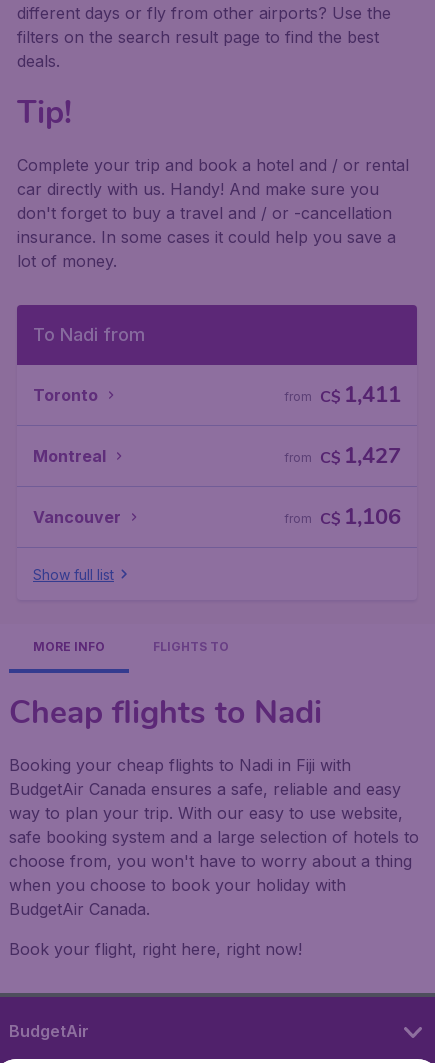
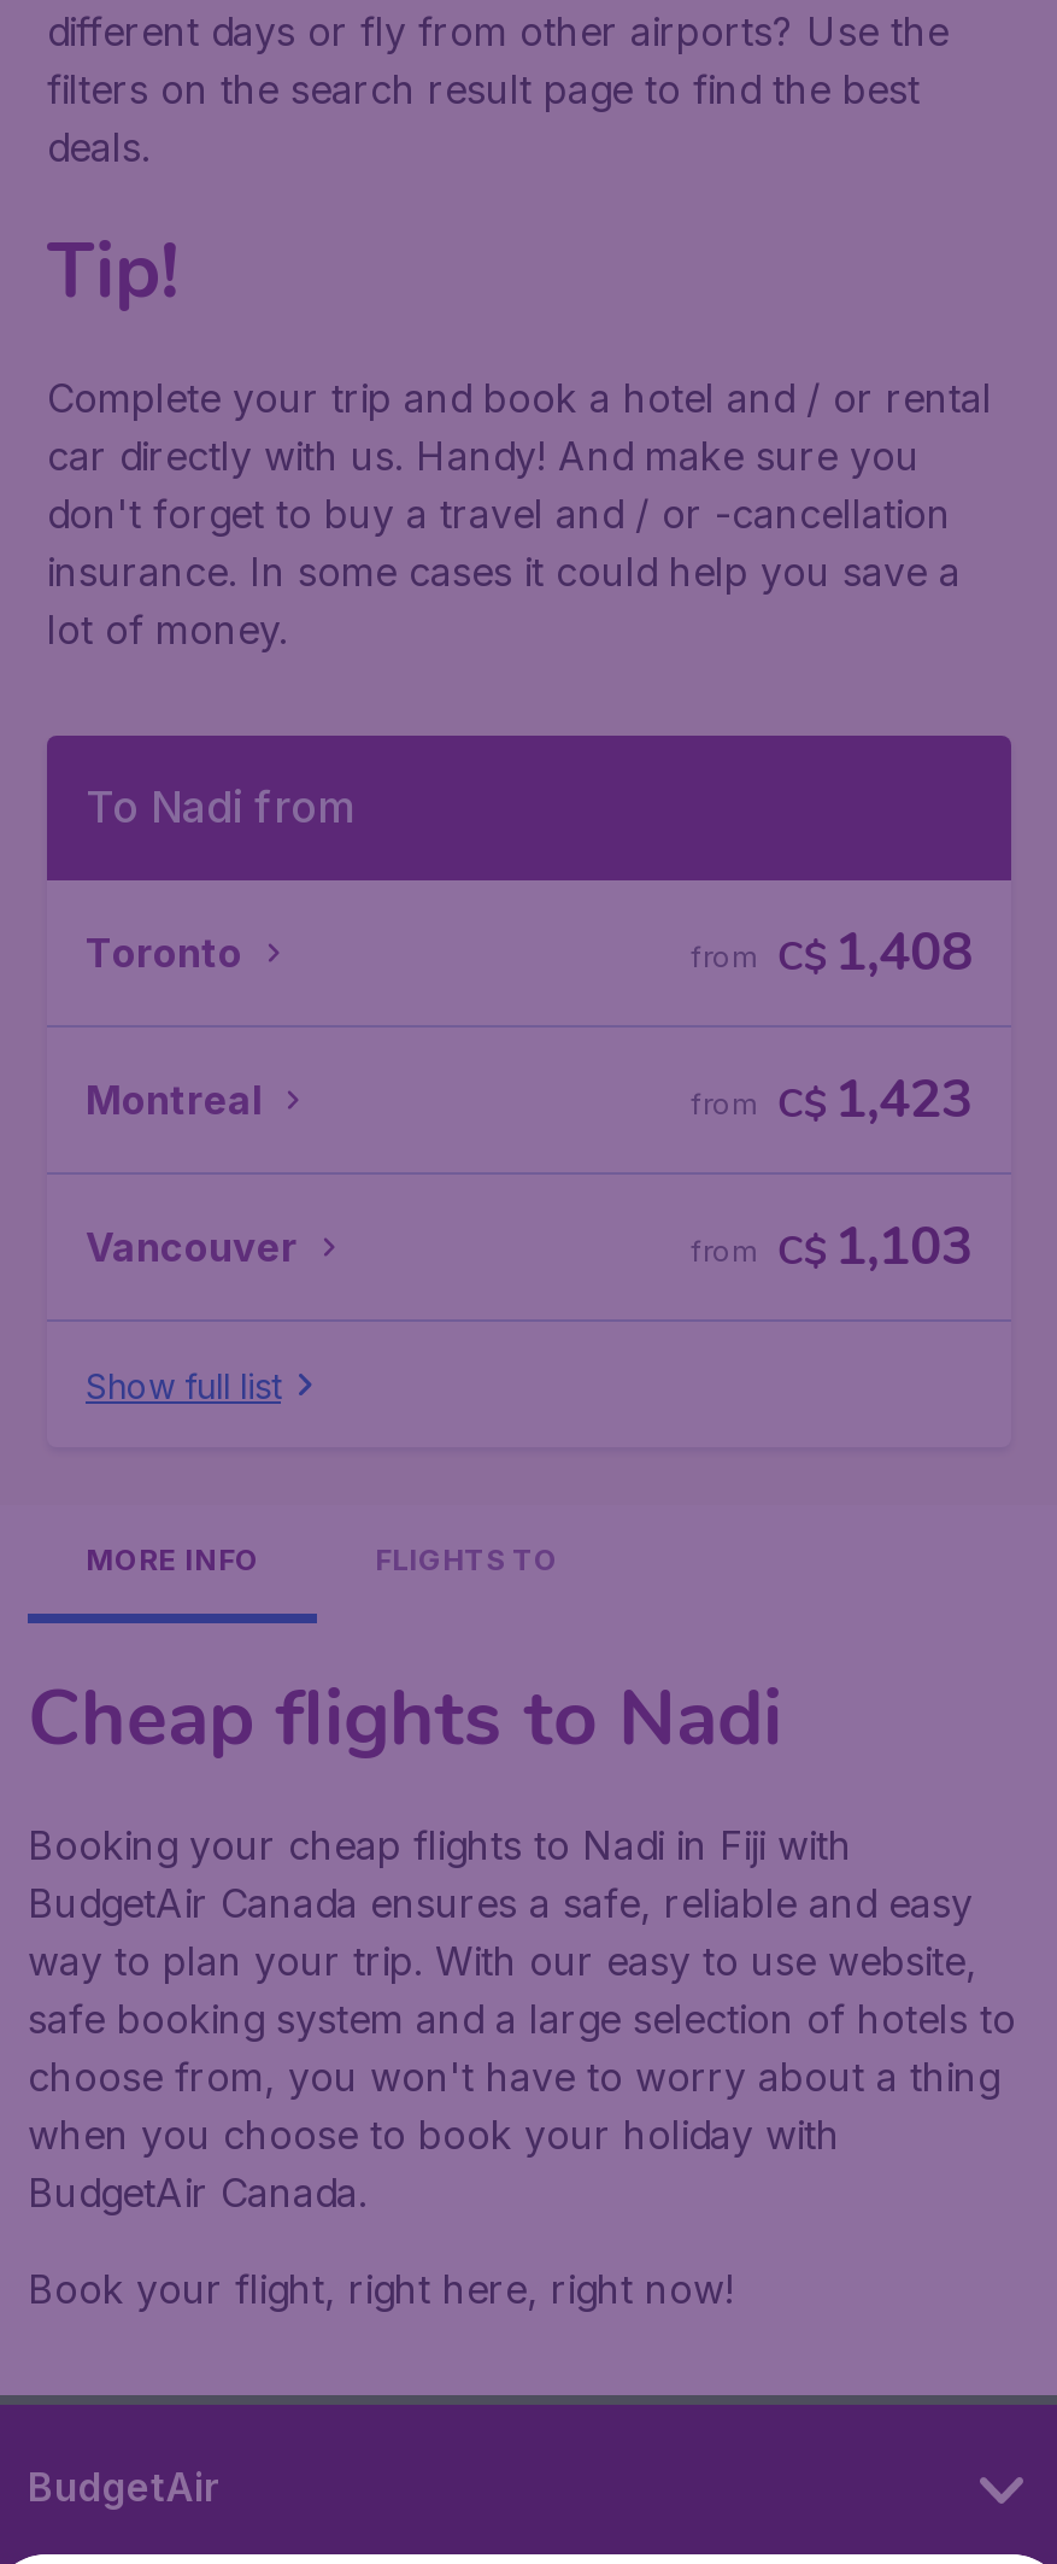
[284,380,401,410] from C$ 1,411 -> [691,917,973,989] from C$ 1,408
[284,441,401,471] from C$ 1,427 -> [691,1064,973,1136] from C$ 1,423
[284,502,401,532] from C$ 1,106 -> [691,1211,973,1283] from C$ 1,103

